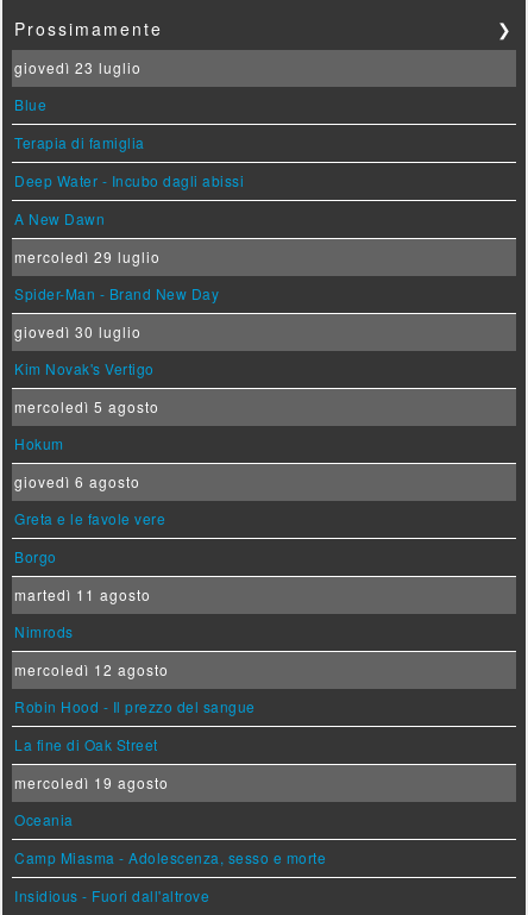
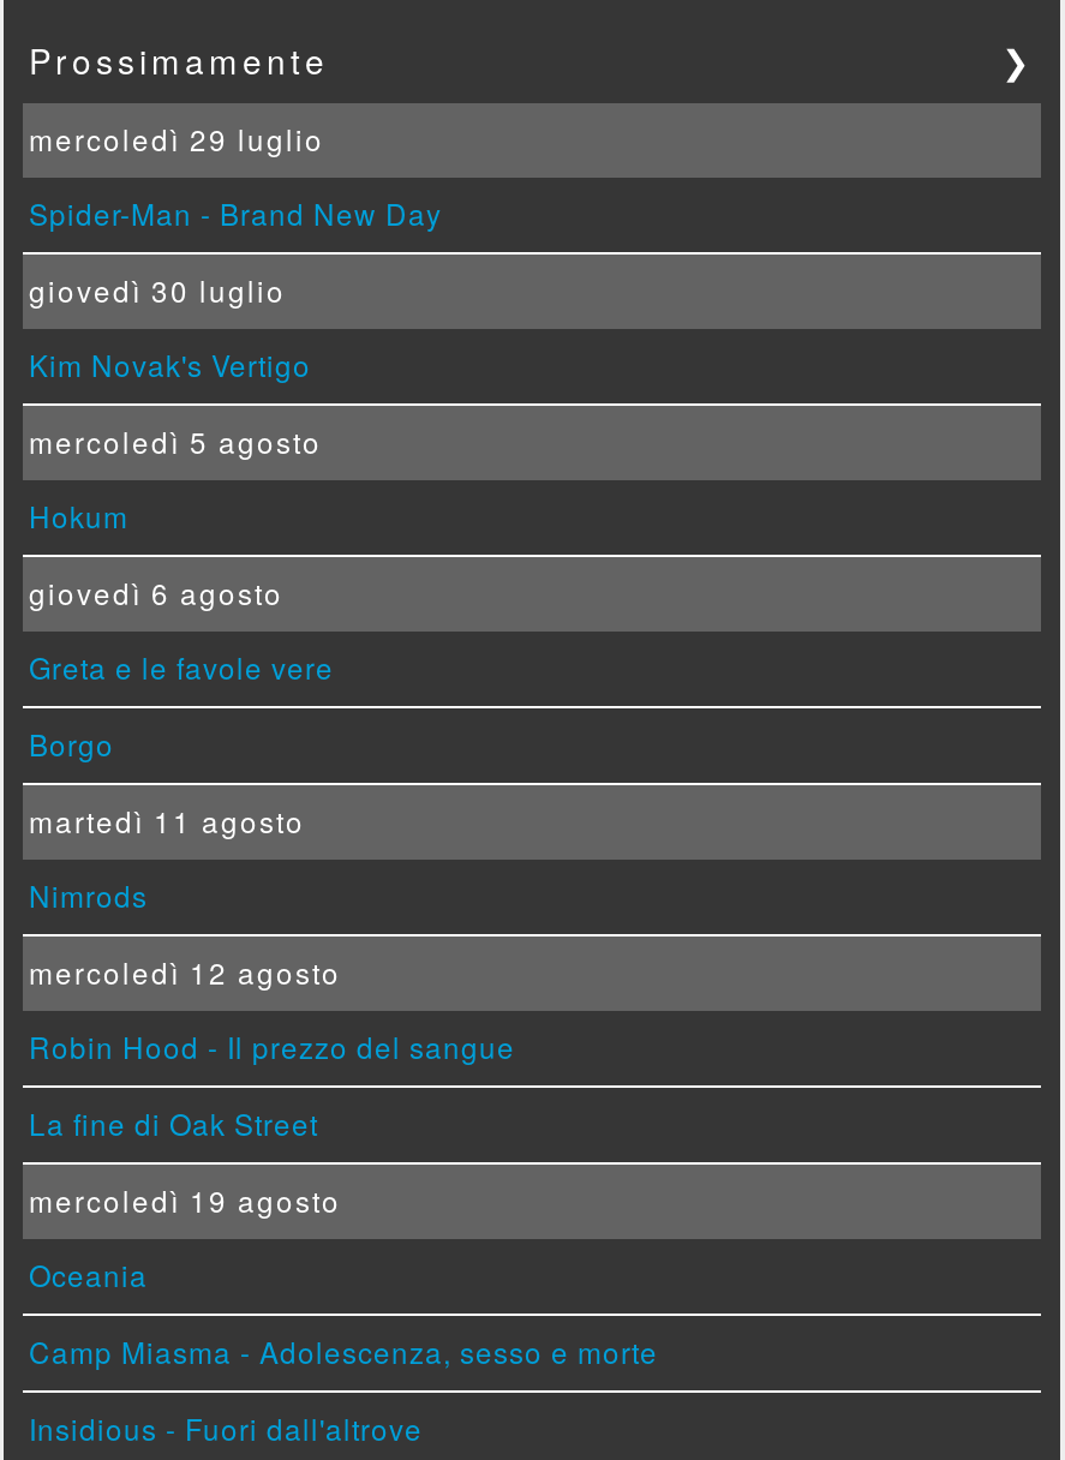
[15,57,244,228] giovedì 23 luglio | Blue | Terapia di famiglia | Deep Water - Incubo dagli abissi | A New Dawn -> none

